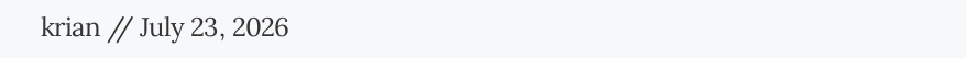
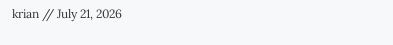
[41,10,289,43] krian July 23, 2026 -> [12,6,122,21] krian July 21, 2026

